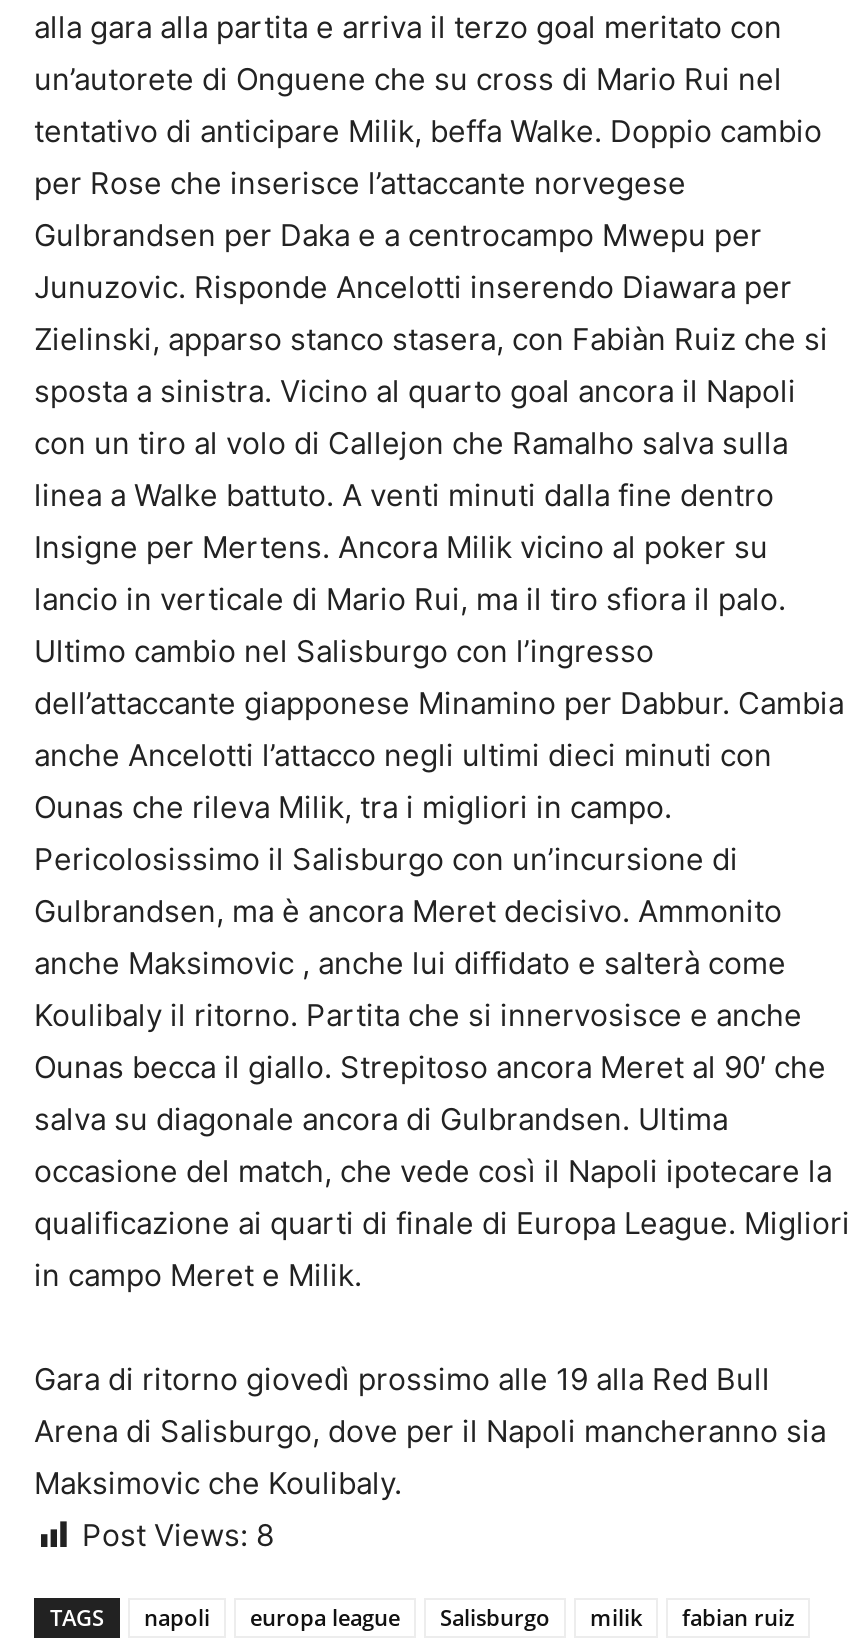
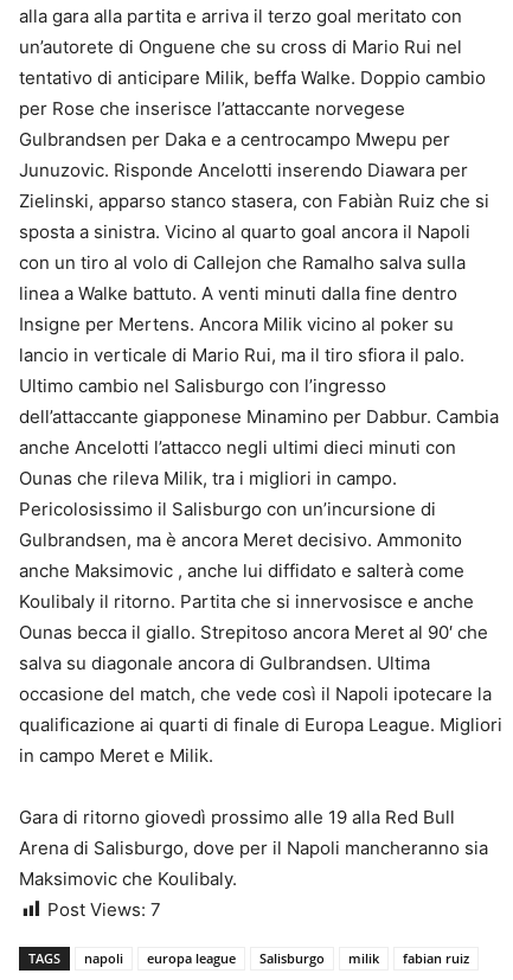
[82,1516,274,1554] Post Views: 8 -> [47,898,161,921] Post Views: 7

